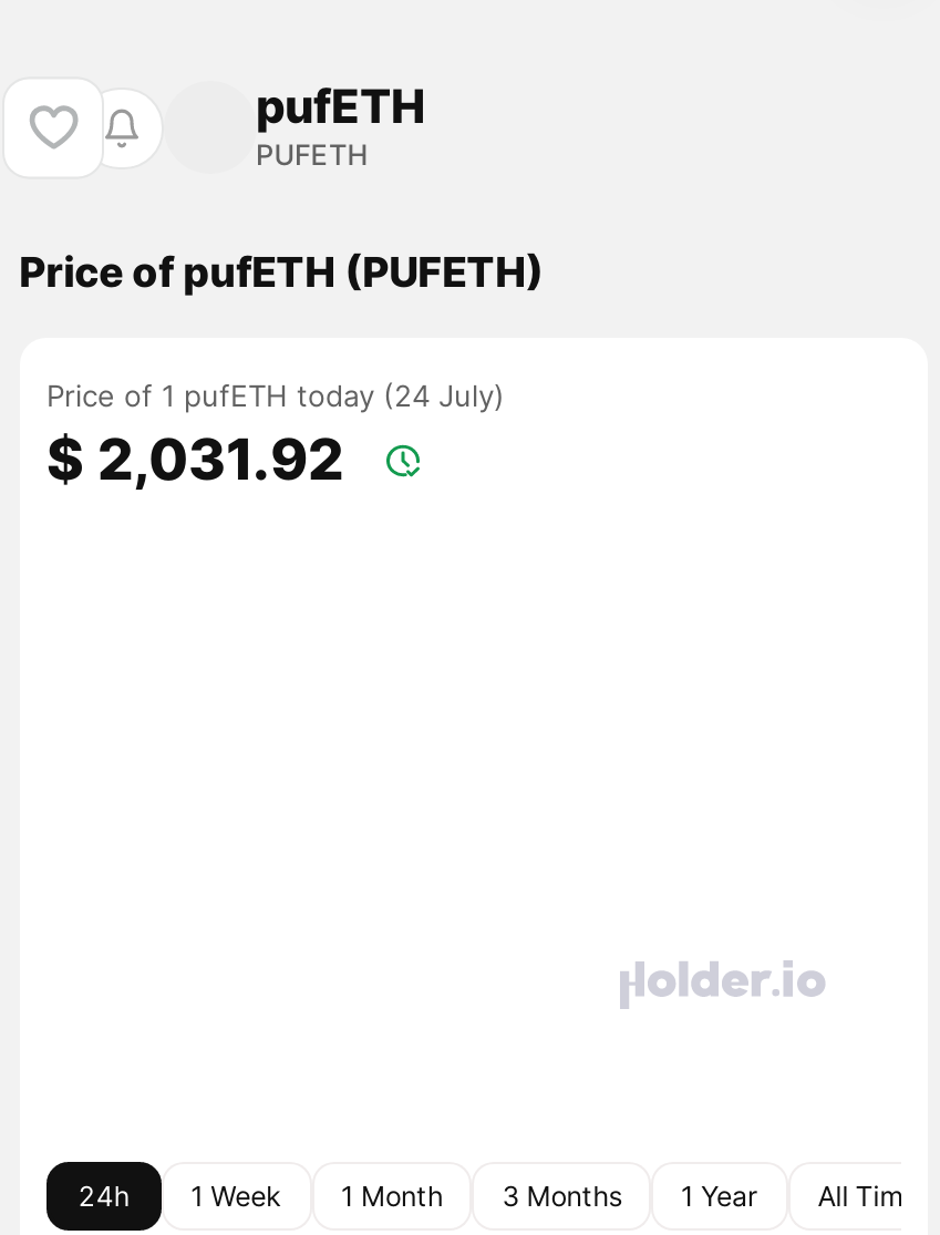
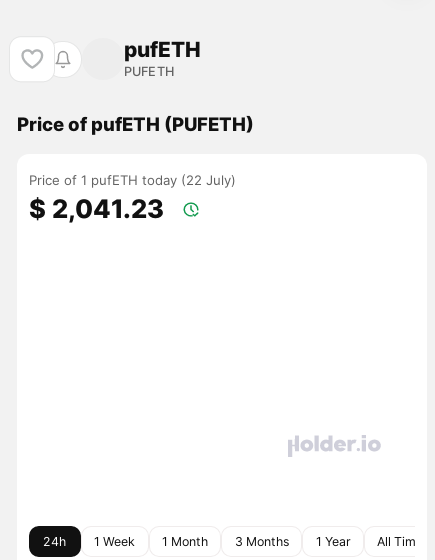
[47,379,505,414] Price of 1 pufETH today (24 July) -> [29,172,236,188] Price of 1 pufETH today (22 July)
[47,425,343,494] $ 2,031.92 -> [29,193,164,224] $ 2,041.23

